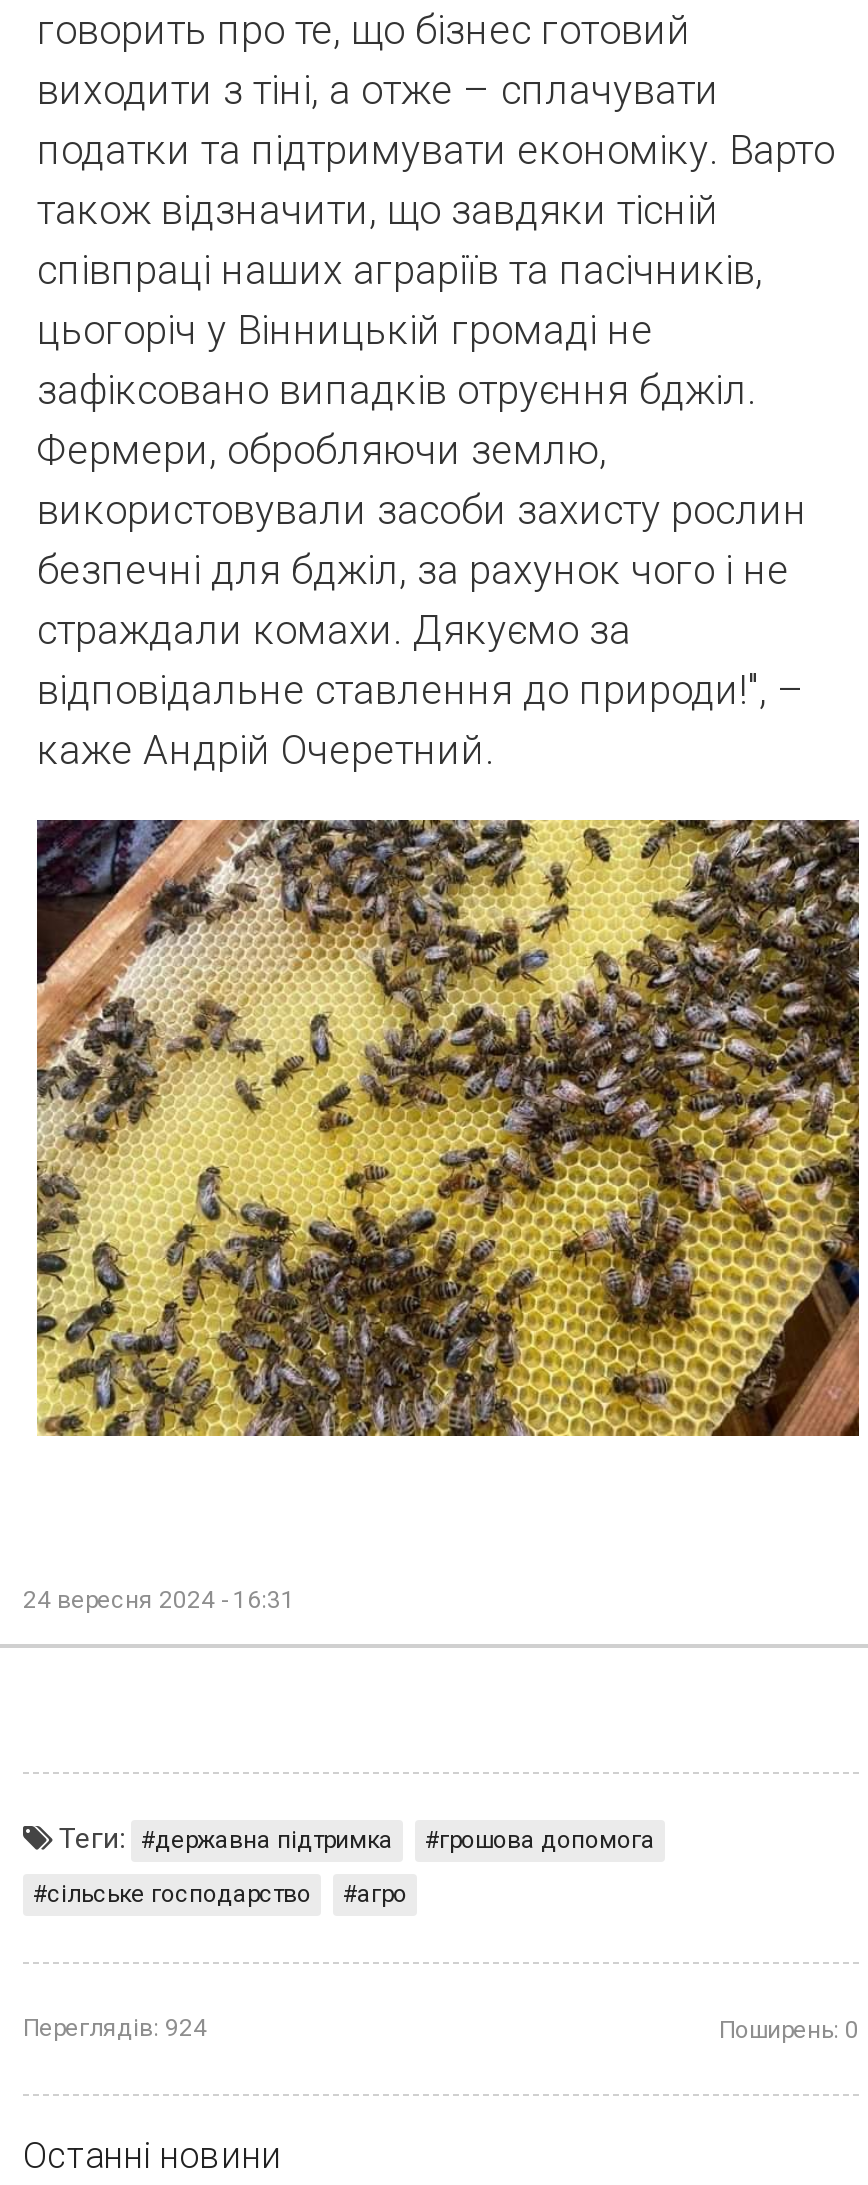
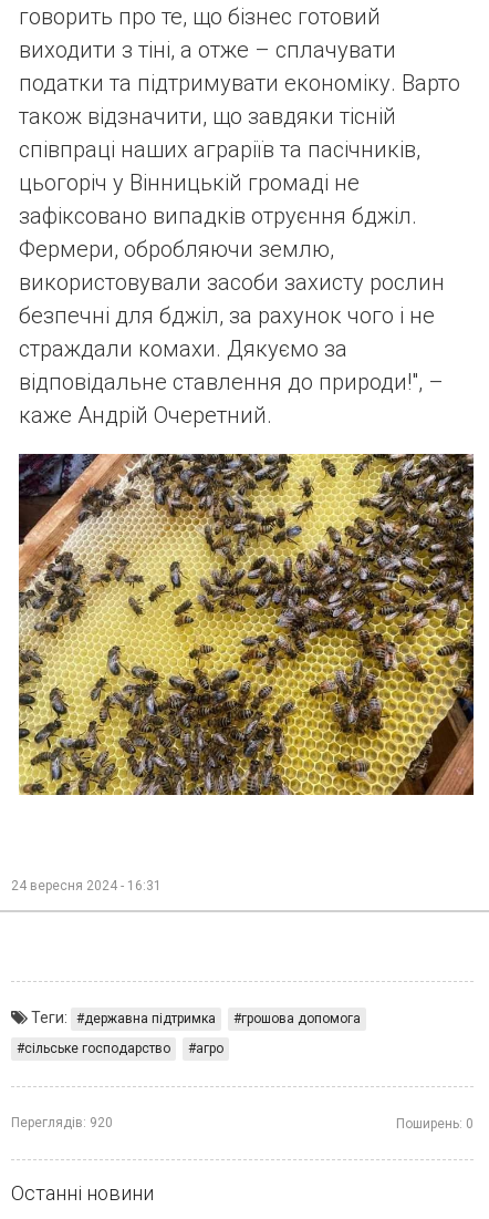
[23,2014,207,2042] Переглядів: 924 -> [11,1115,113,1131] Переглядів: 920

